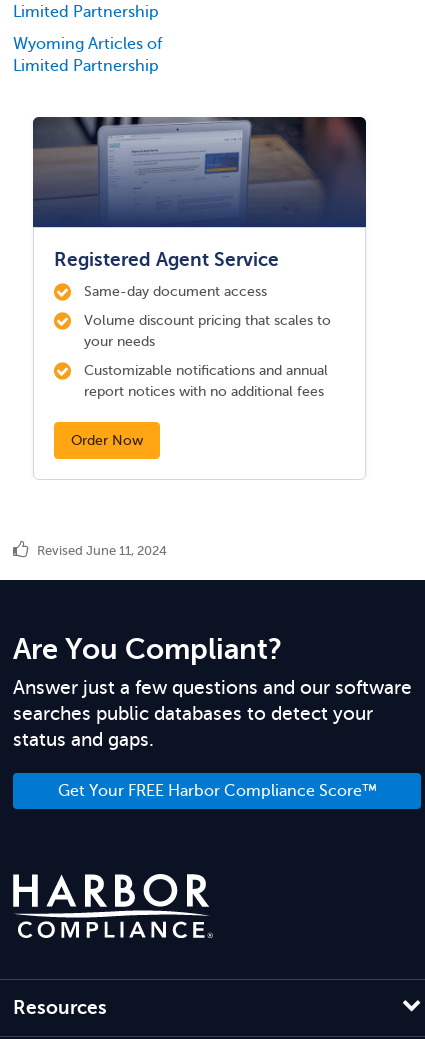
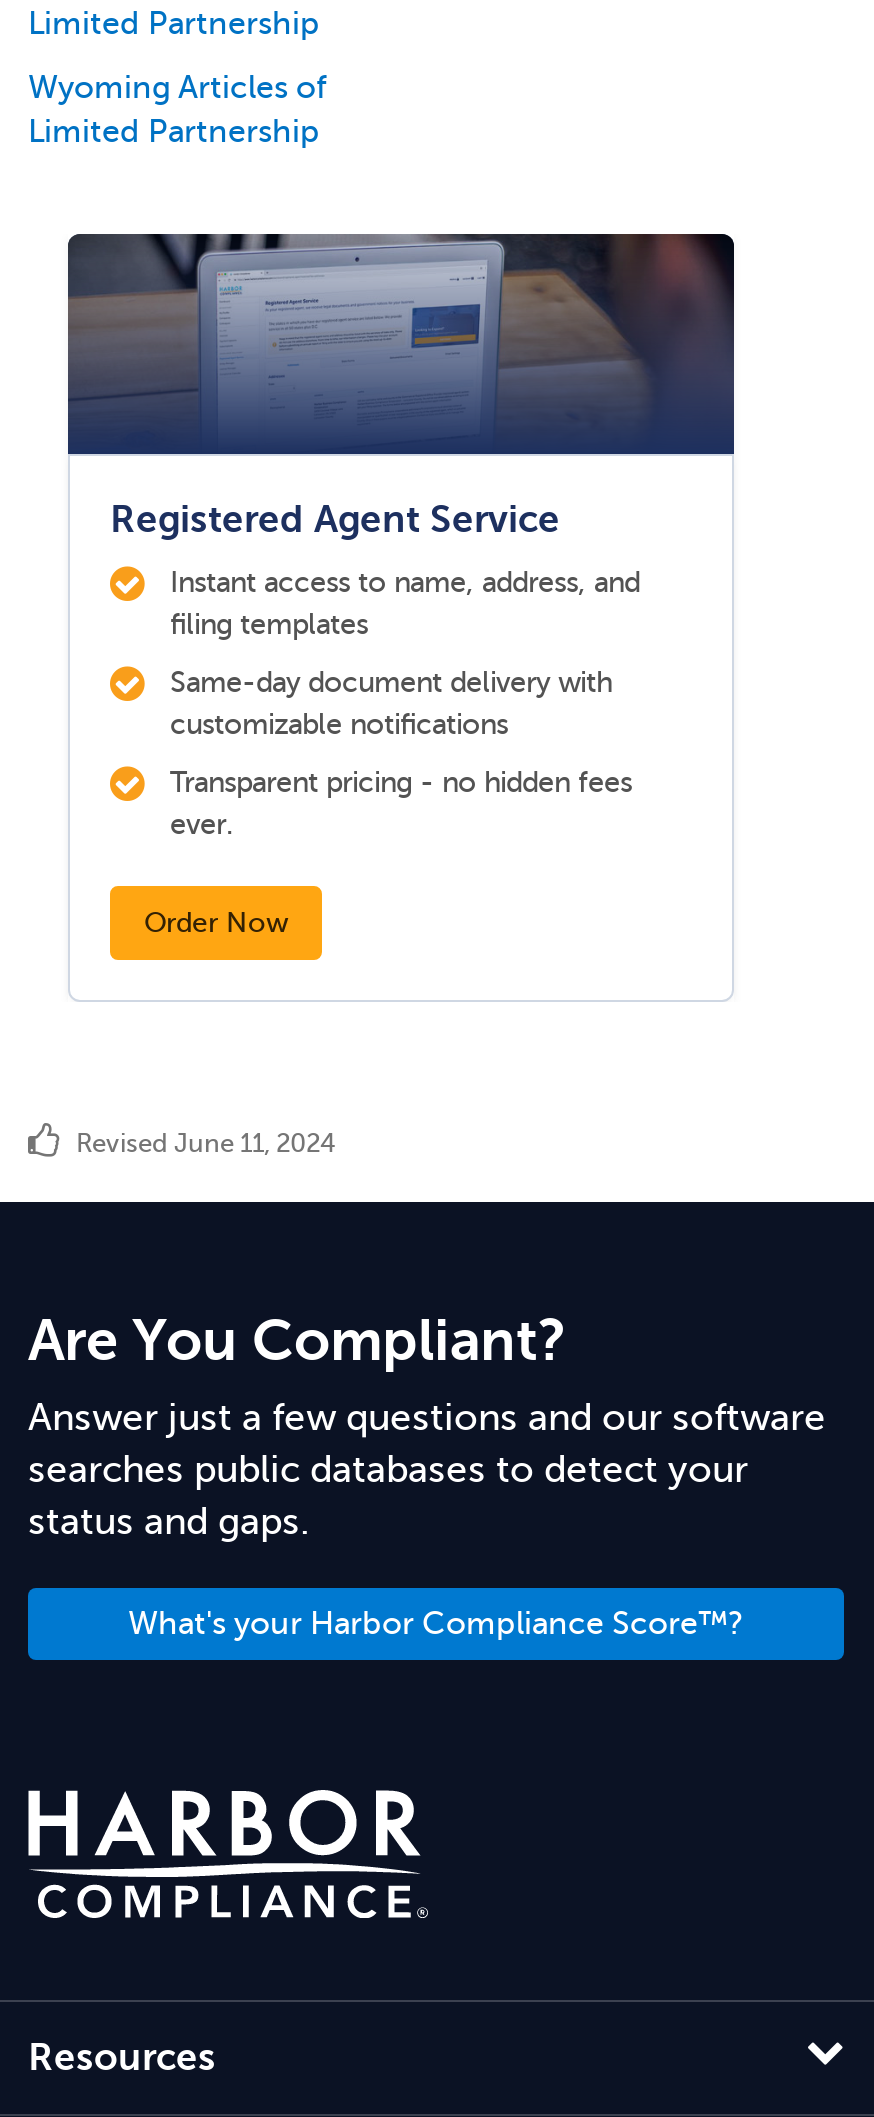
[84,283,267,299] Same-day document access -> [170,566,640,640] Instant access to name, address, and | filing templates
[84,312,331,349] Volume discount pricing that scales to | your needs -> [170,666,612,740] Same-day document delivery with | customizable notifications
[84,362,328,399] Customizable notifications and annual | report notices with no additional fees -> [170,766,632,840] Transparent pricing - no hidden fees | ever.
[57,782,376,800] Get Your FREE Harbor Compliance Score™ -> [128,1606,744,1642] What's your Harbor Compliance Score™?

